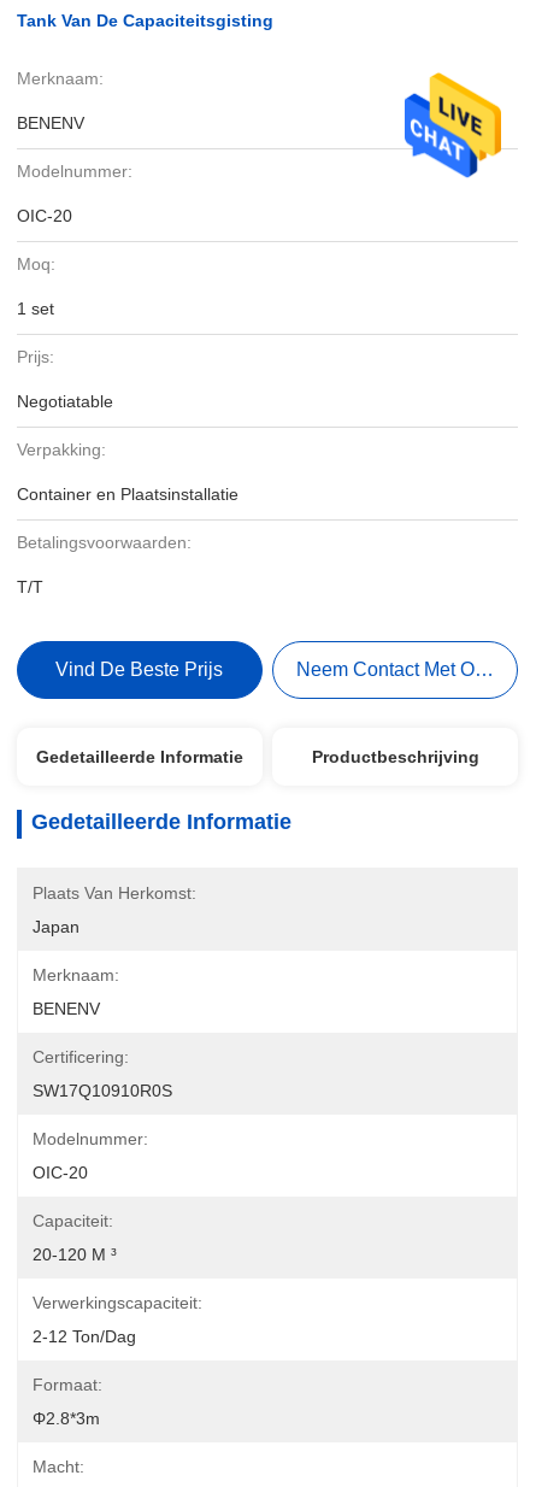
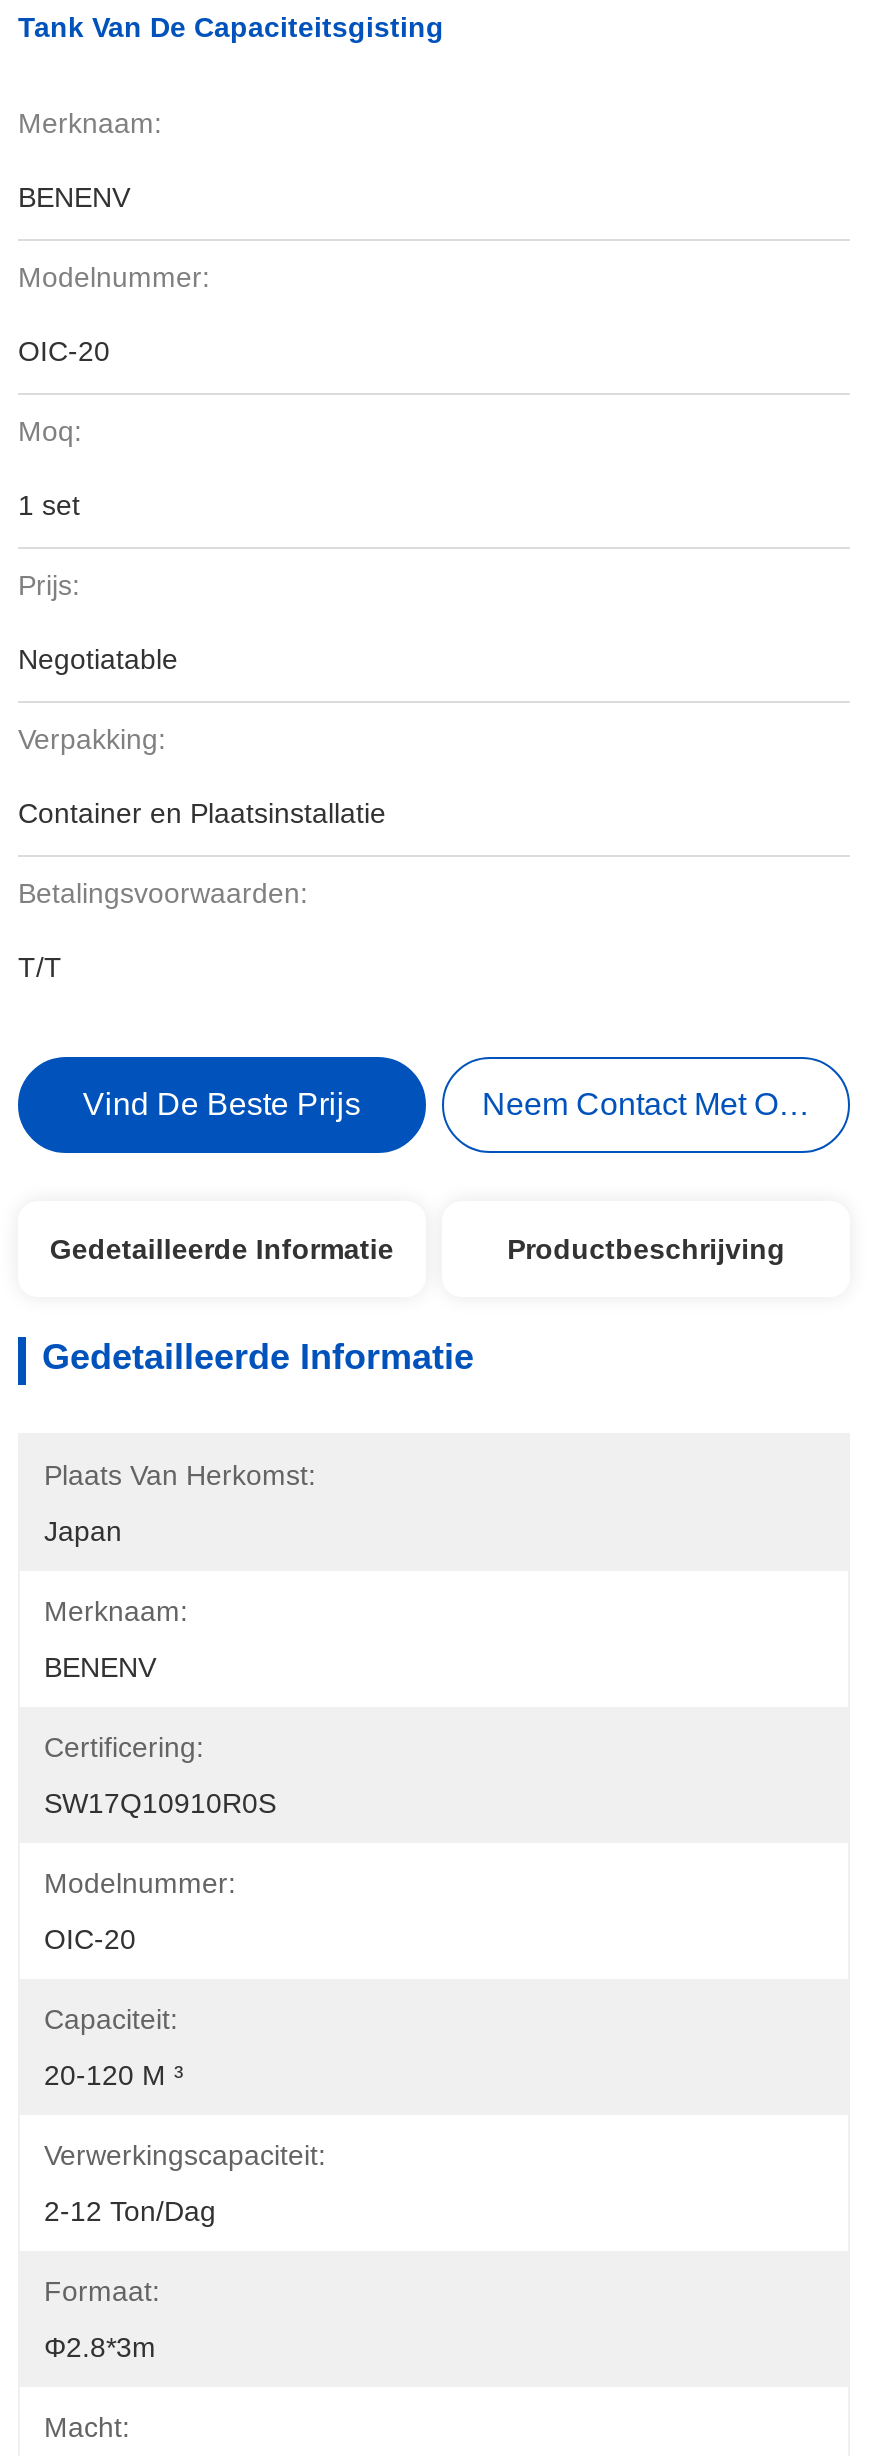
[404,71,502,178] [image] -> none

